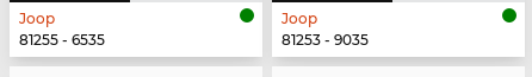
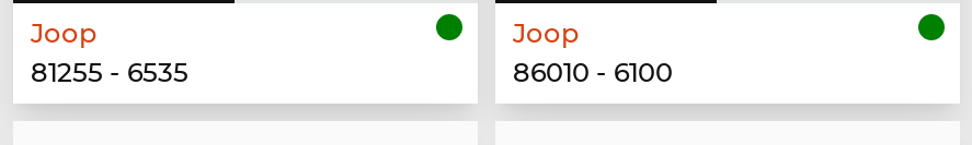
[282,31,369,48] 81253 - 9035 -> [513,55,673,88] 86010 - 6100

